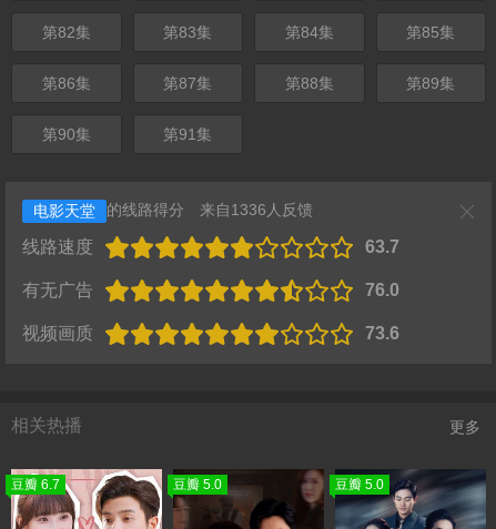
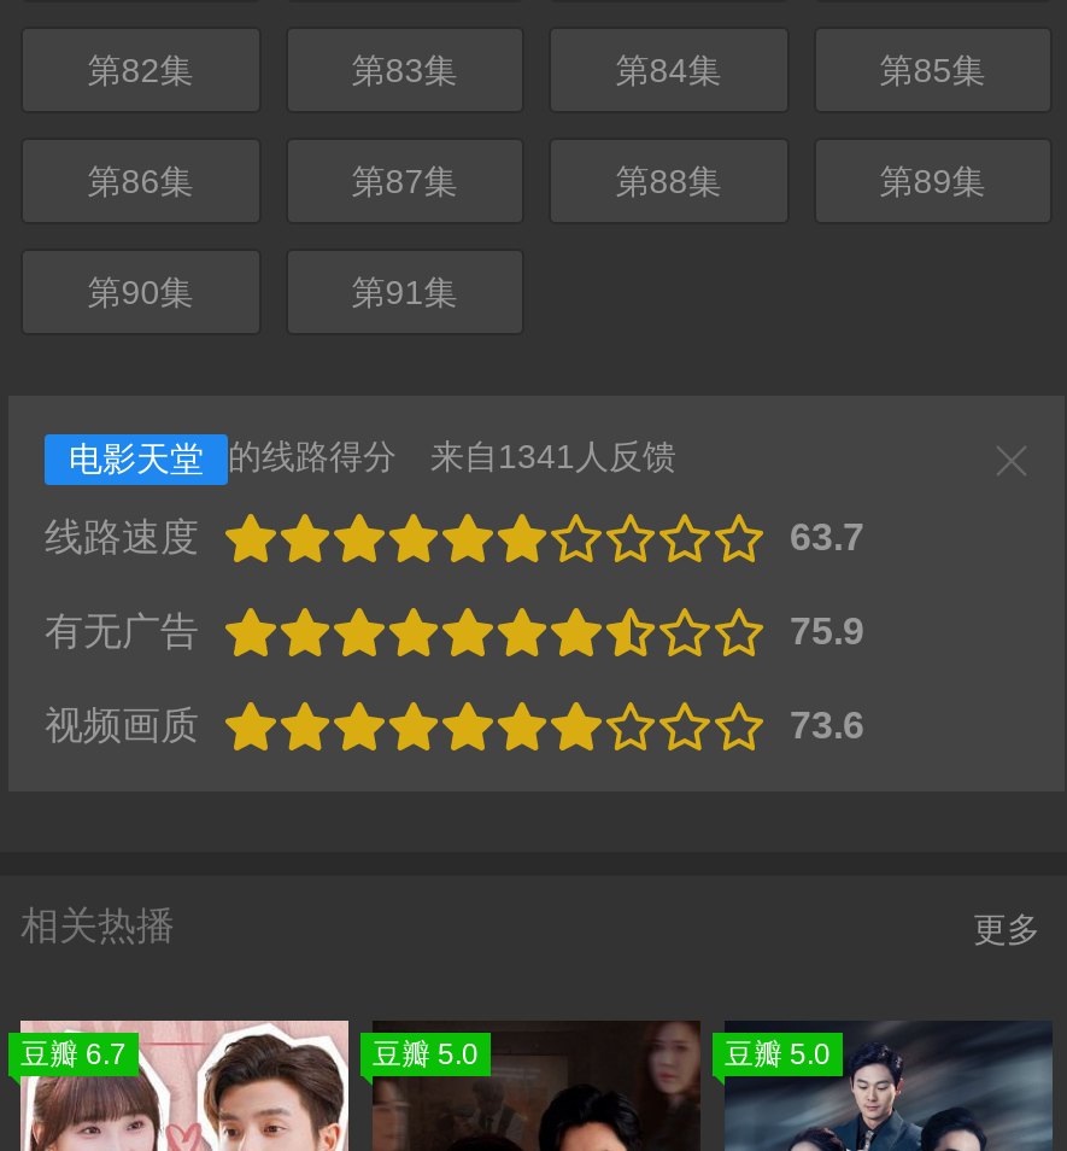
[33,201,313,220] 电影天堂 的线路得分 来自1336人反馈 -> [69,437,676,478] 电影天堂 的线路得分 来自1341人反馈
[365,281,399,300] 76.0 -> [790,611,864,652] 75.9

